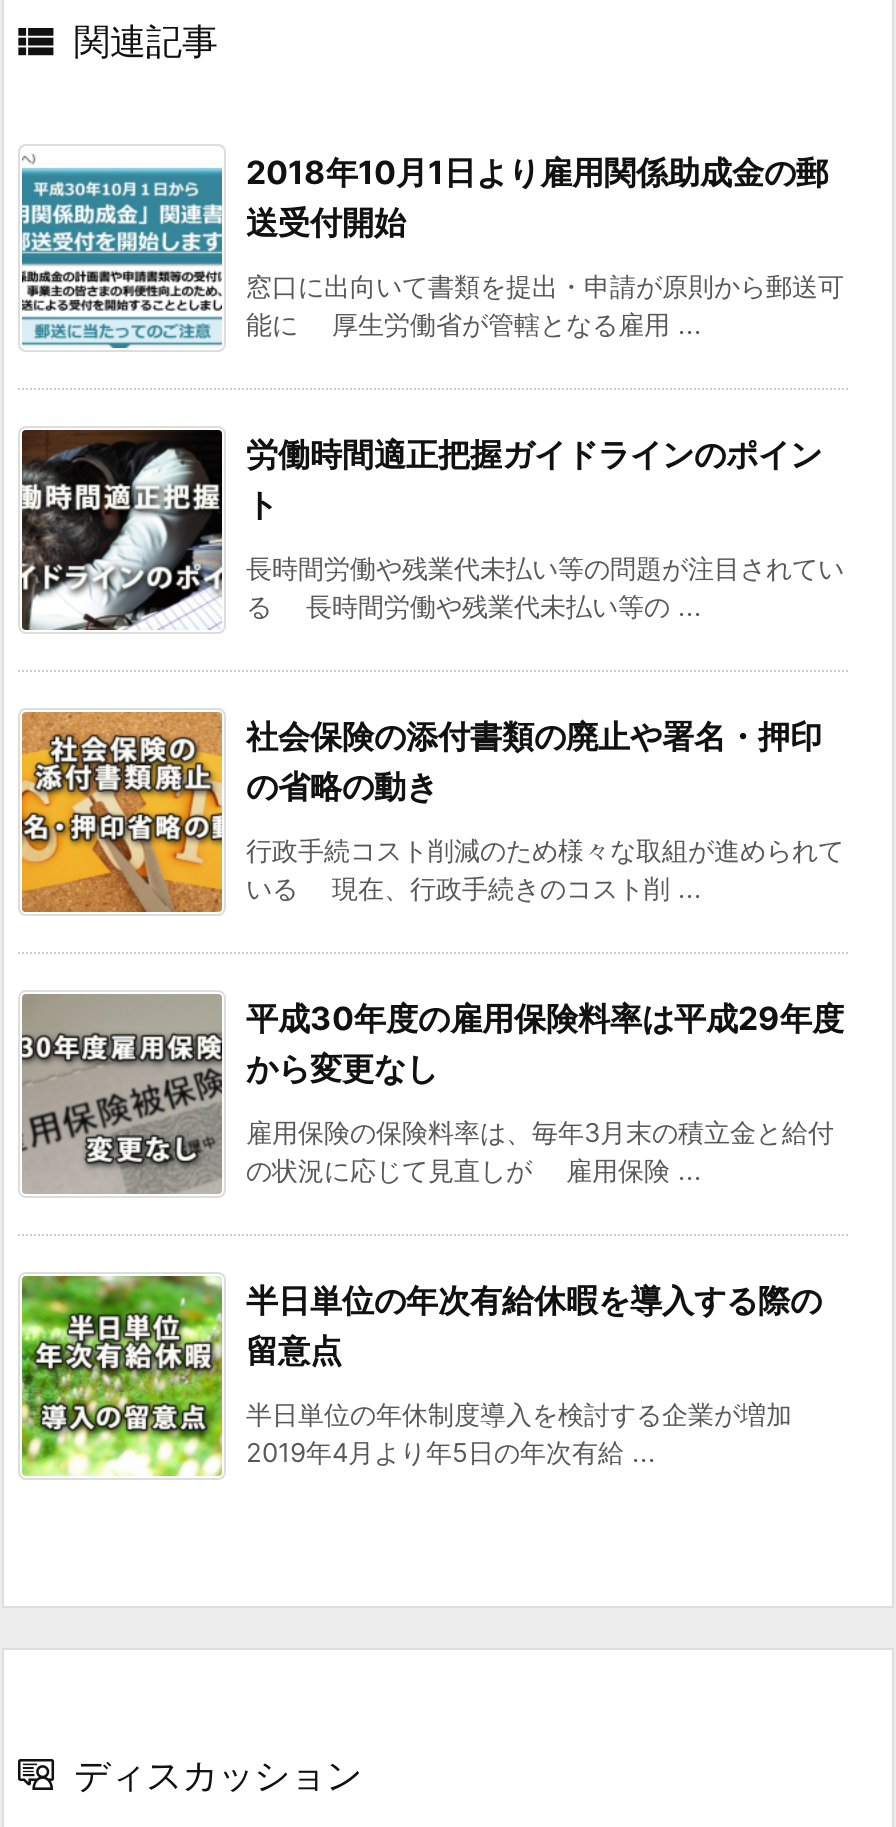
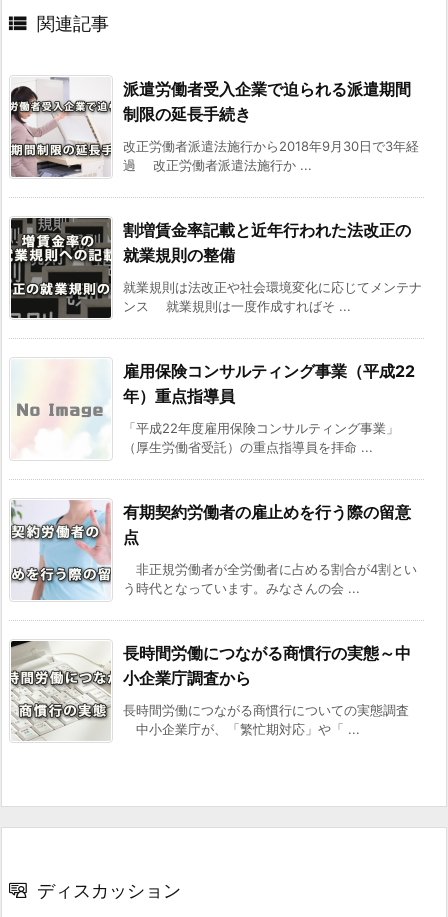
[20,147,828,349] [image] | 2018年10月1日より雇用関係助成金の郵 | 送受付開始 -> [10,76,411,177] [image] | 派遣労働者受入企業で迫られる派遣期間 | 制限の延長手続き
[246,270,844,340] 窓口に出向いて書類を提出・申請が原則から郵送可 | 能に 厚生労働省が管轄となる雇用 ... -> [123,138,419,173] 改正労働者派遣法施行から2018年9月30日で3年経 | 過 改正労働者派遣法施行か ...
[20,429,822,631] [image] | 労働時間適正把握ガイドラインのポイン | ト -> [11,217,411,319] [image] | 割増賃金率記載と近年行われた法改正の | 就業規則の整備
[246,552,844,622] 長時間労働や残業代未払い等の問題が注目されてい | る 長時間労働や残業代未払い等の ... -> [123,279,422,314] 就業規則は法改正や社会環境変化に応じてメンテナ | ンス 就業規則は一度作成すればそ ...
[20,709,822,915] [image] | 社会保険の添付書類の廃止や署名・押印 | の省略の動き -> [11,359,415,460] [image] | 雇用保険コンサルティング事業（平成22 | 年）重点指導員
[246,834,844,904] 行政手続コスト削減のため様々な取組が進められて | いる 現在、行政手続きのコスト削 ... -> [123,420,399,455] 「平成22年度雇用保険コンサルティング事業」 | （厚生労働省受託）の重点指導員を拝命 ...
[20,993,844,1195] [image] | 平成30年度の雇用保険料率は平成29年度 | から変更なし -> [11,501,411,600] [image] | 有期契約労働者の雇止めを行う際の留意 | 点
[246,1116,834,1186] 雇用保険の保険料率は、毎年3月末の積立金と給付 | の状況に応じて見直しが 雇用保険 ... -> [123,561,417,596] 非正規労働者が全労働者に占める割合が4割とい | う時代となっています。みなさんの会 ...
[20,1273,822,1477] [image] | 半日単位の年次有給休暇を導入する際の | 留意点 -> [10,640,411,741] [image] | 長時間労働につながる商慣行の実態～中 | 小企業庁調査から
[246,1398,826,1468] 半日単位の年休制度導入を検討する企業が増加 | 2019年4月より年5日の年次有給 ... -> [123,702,409,737] 長時間労働につながる商慣行についての実態調査 | 中小企業庁が、「繁忙期対応」や「 ...

